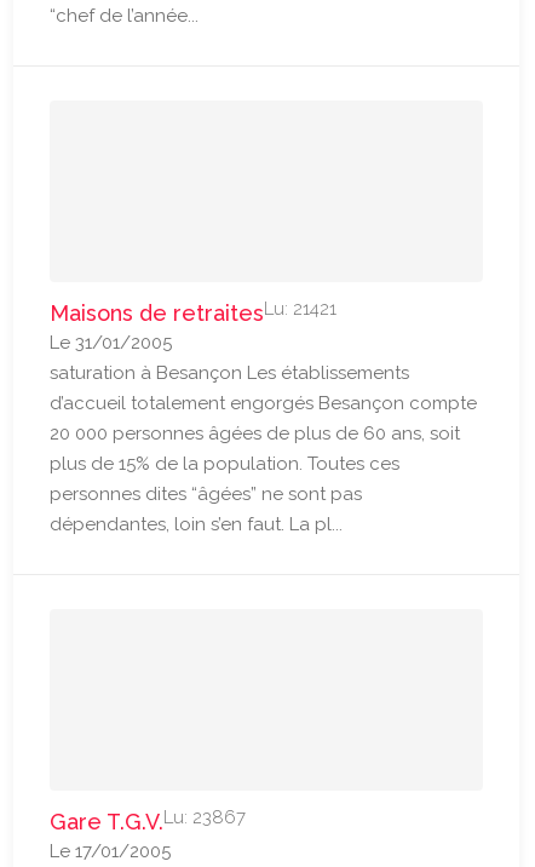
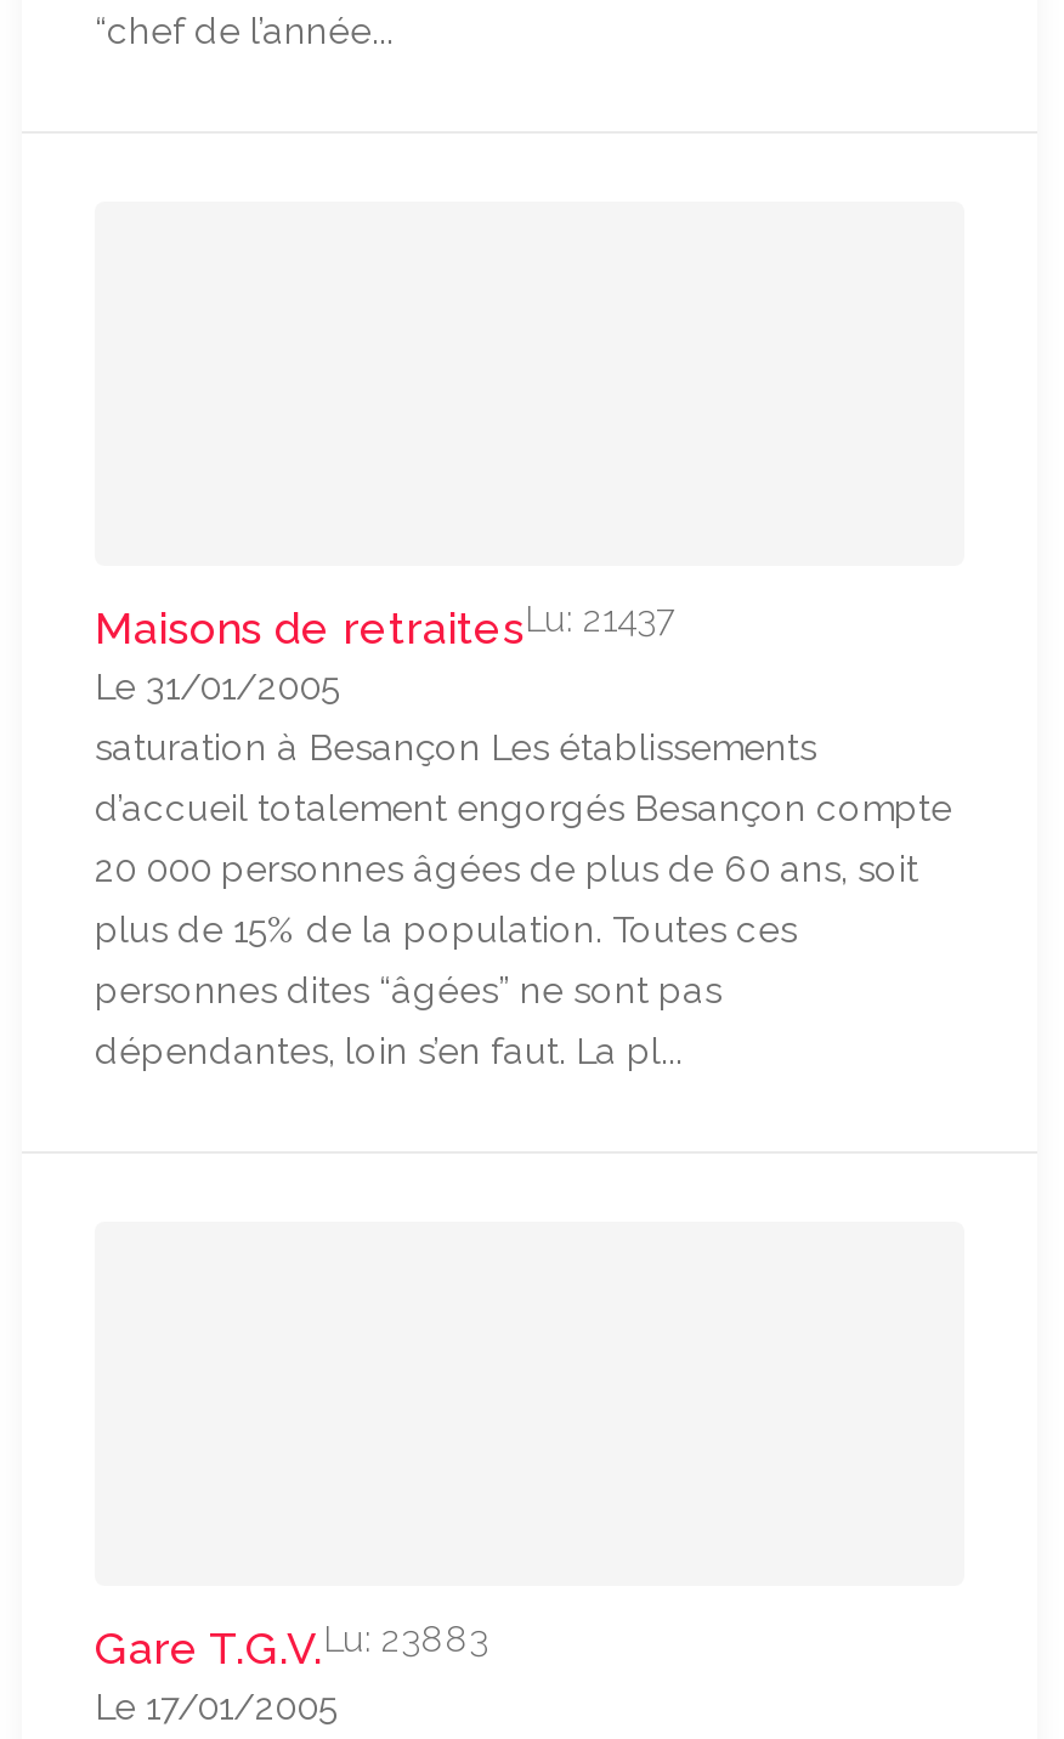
[50,298,336,326] Maisons de retraitesLu: 21421 -> [95,597,675,653] Maisons de retraitesLu: 21437
[50,806,246,834] Gare T.G.V.Lu: 23867 -> [95,1618,488,1673] Gare T.G.V.Lu: 23883

